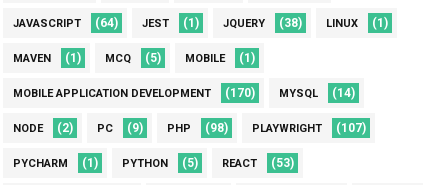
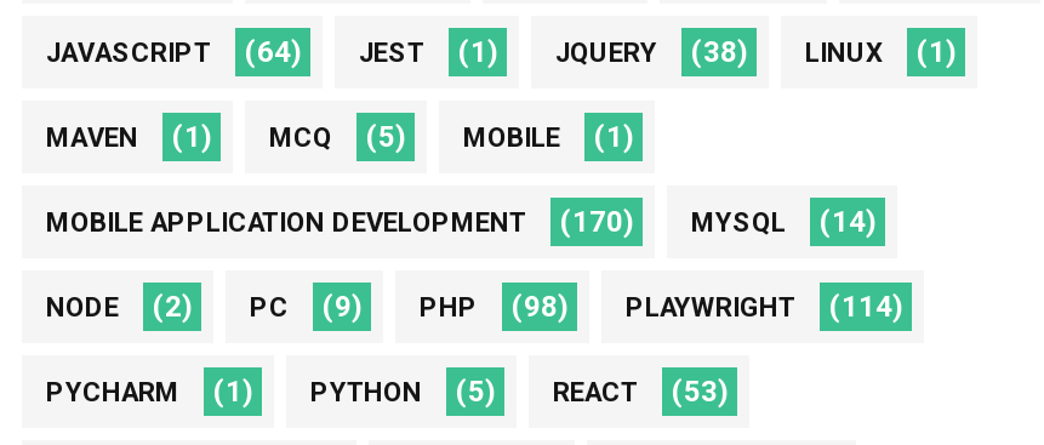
[13,121,366,135] NODE (2) PC (9) PHP (98) PLAYWRIGHT (107) -> [46,289,902,323] NODE (2) PC (9) PHP (98) PLAYWRIGHT (114)

